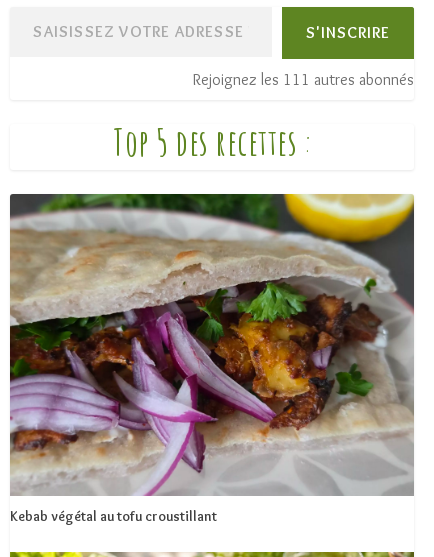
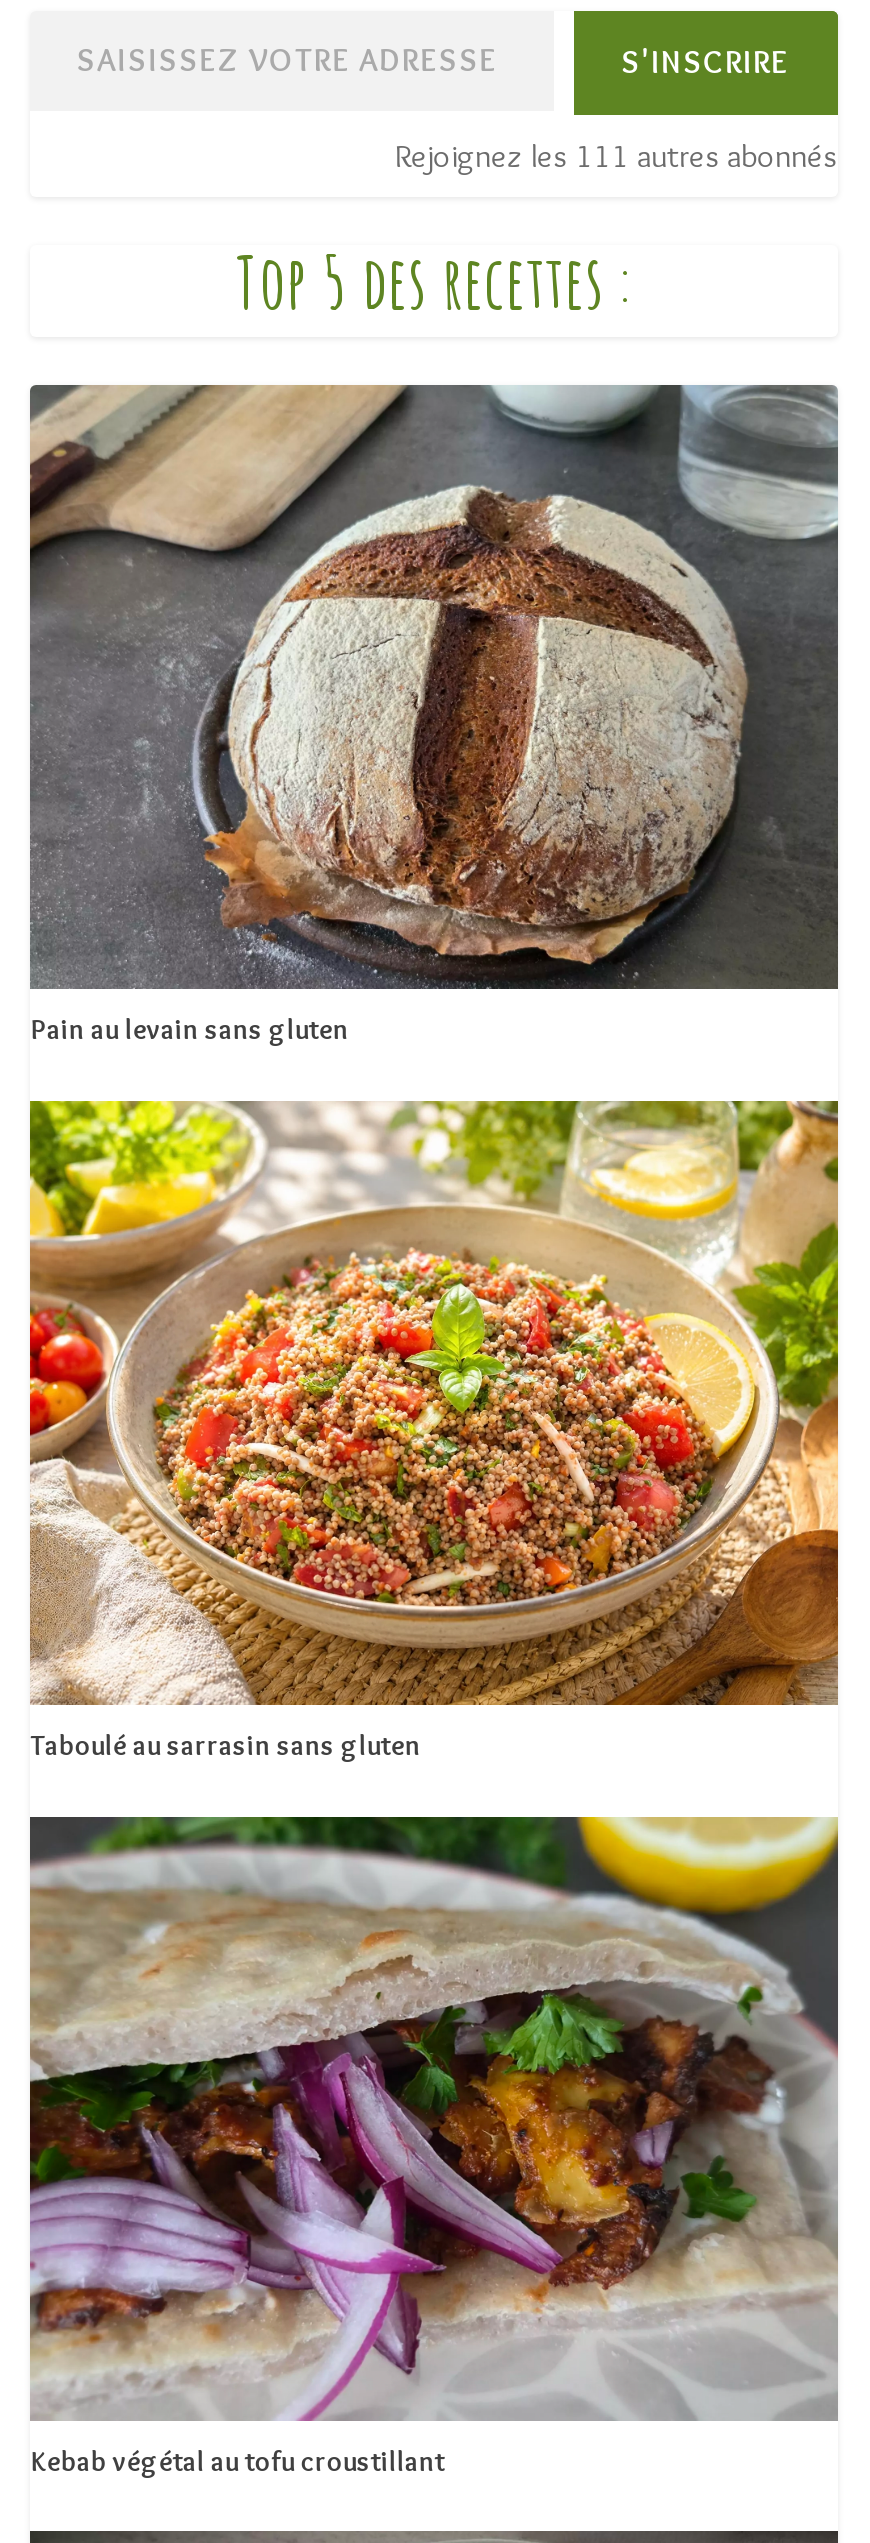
none -> [28,383,838,1047] [image] | Pain au levain sans gluten
none -> [28,1109,840,1763] [image] | Taboulé au sarrasin sans gluten

